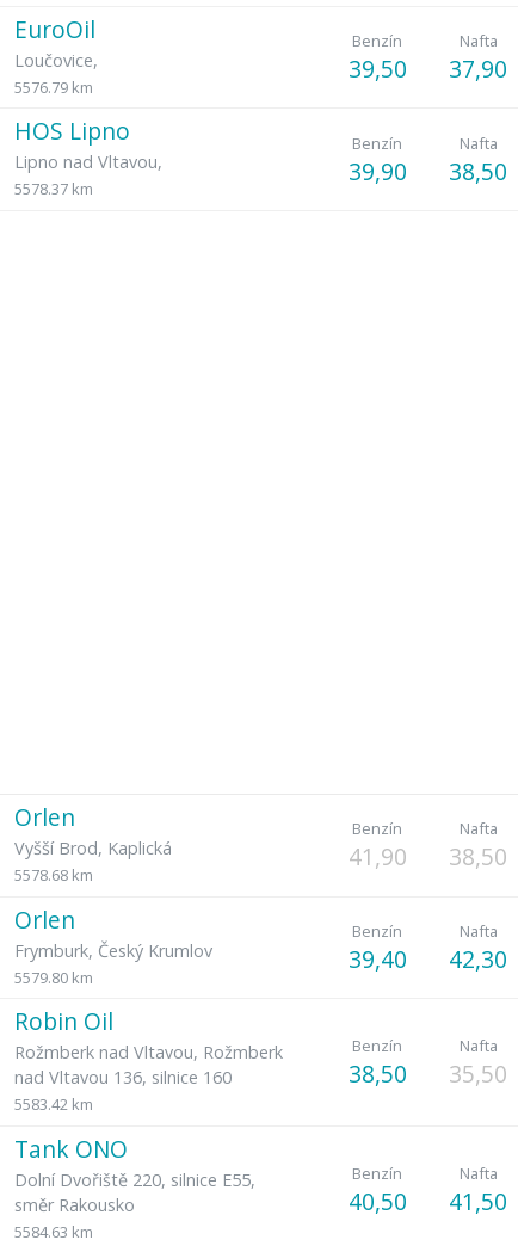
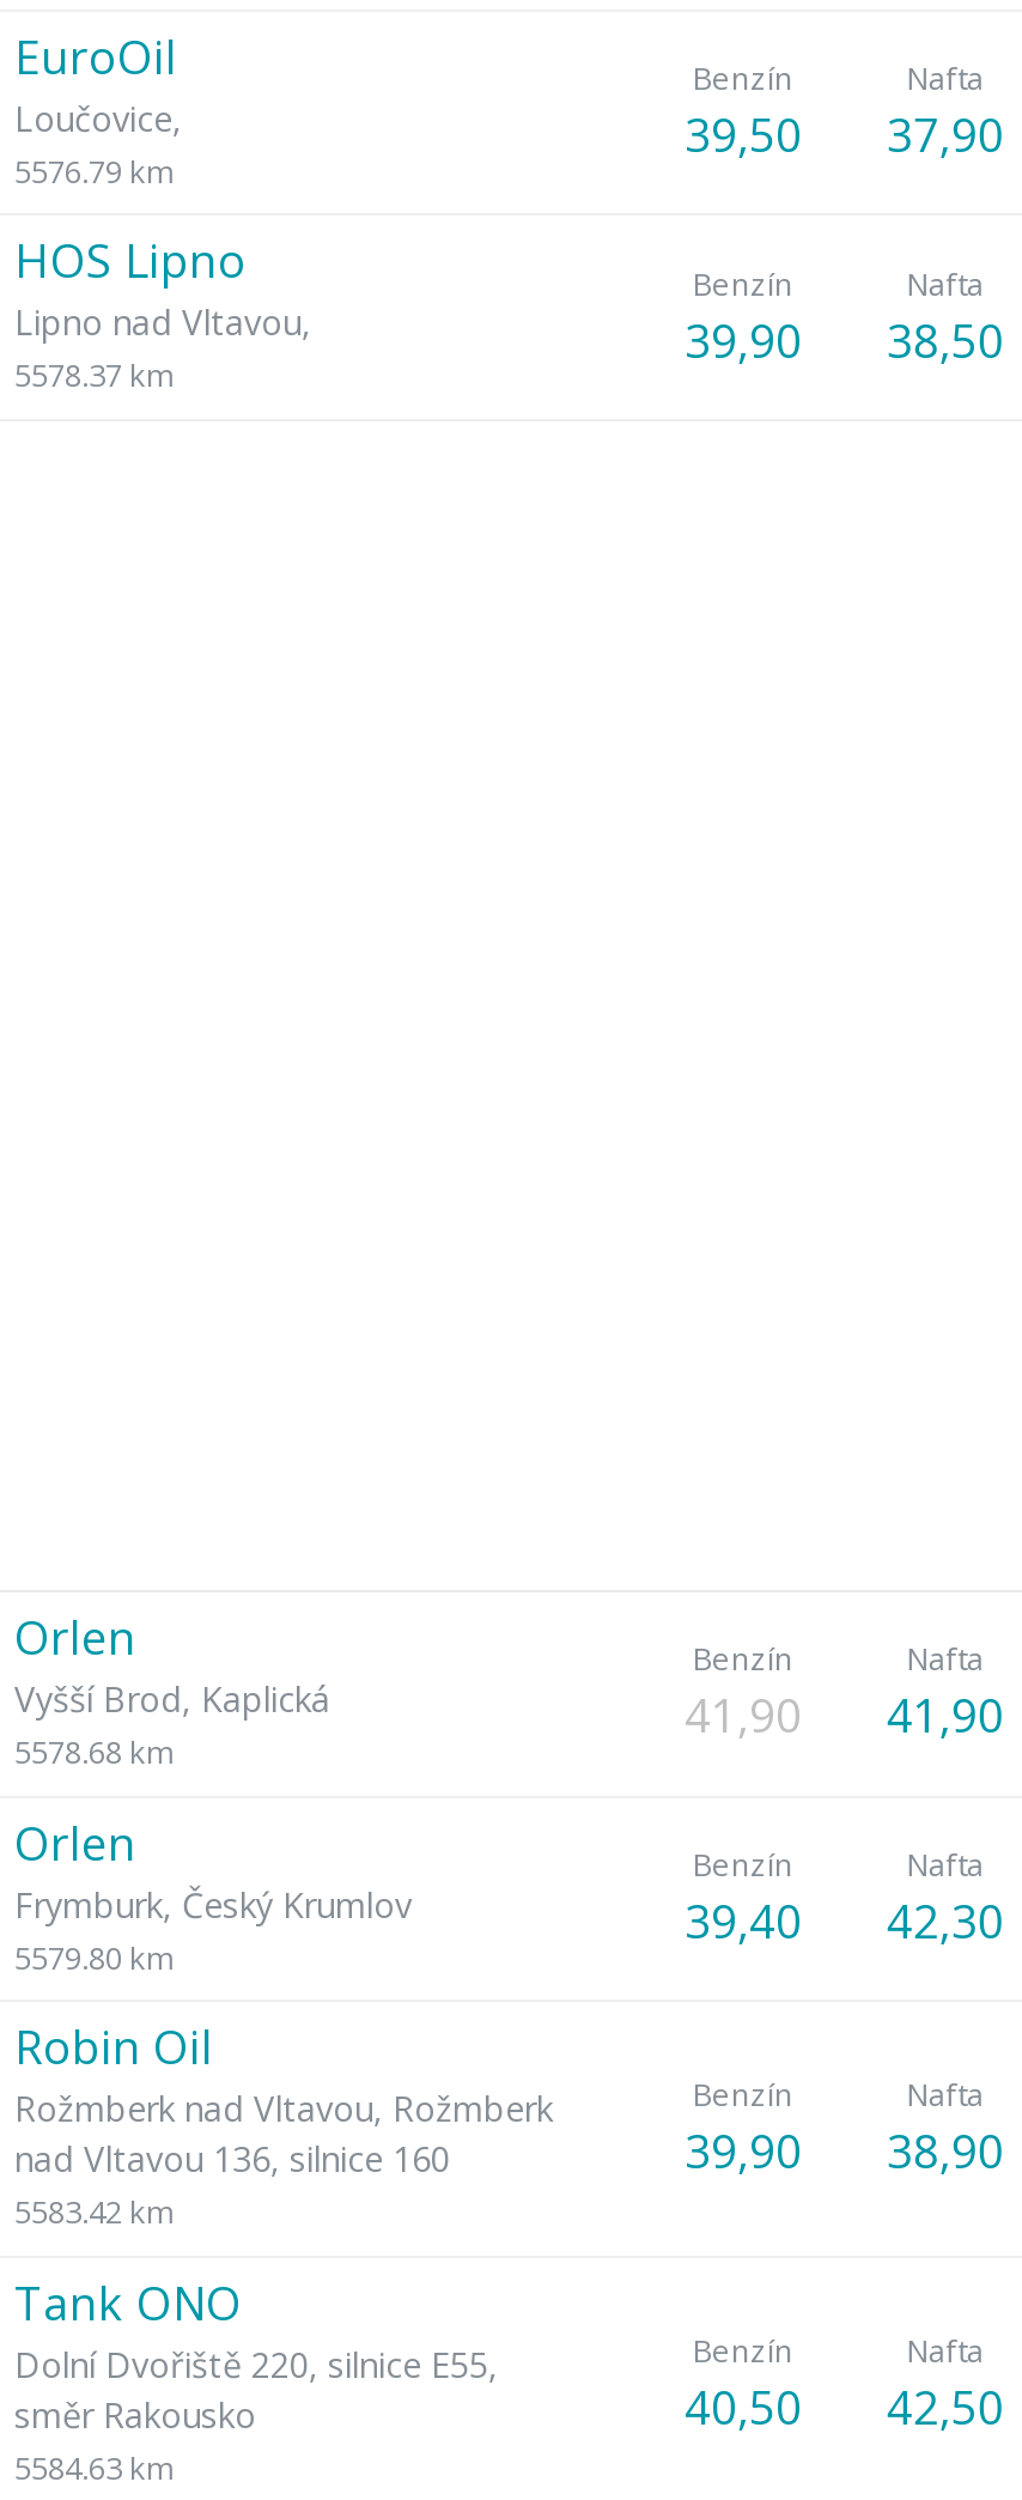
[349,840,508,872] 41,90 38,50 -> [685,1683,1004,1747] 41,90 41,90
[349,1057,407,1089] 38,50 -> [685,2118,802,2183] 39,90
[449,1057,508,1089] 35,50 -> [886,2118,1004,2183] 38,90
[349,1184,508,1216] 40,50 41,50 -> [685,2374,1004,2438] 40,50 42,50

